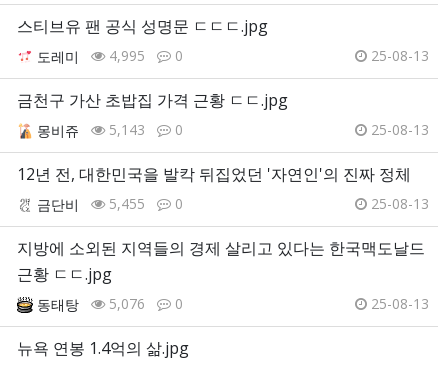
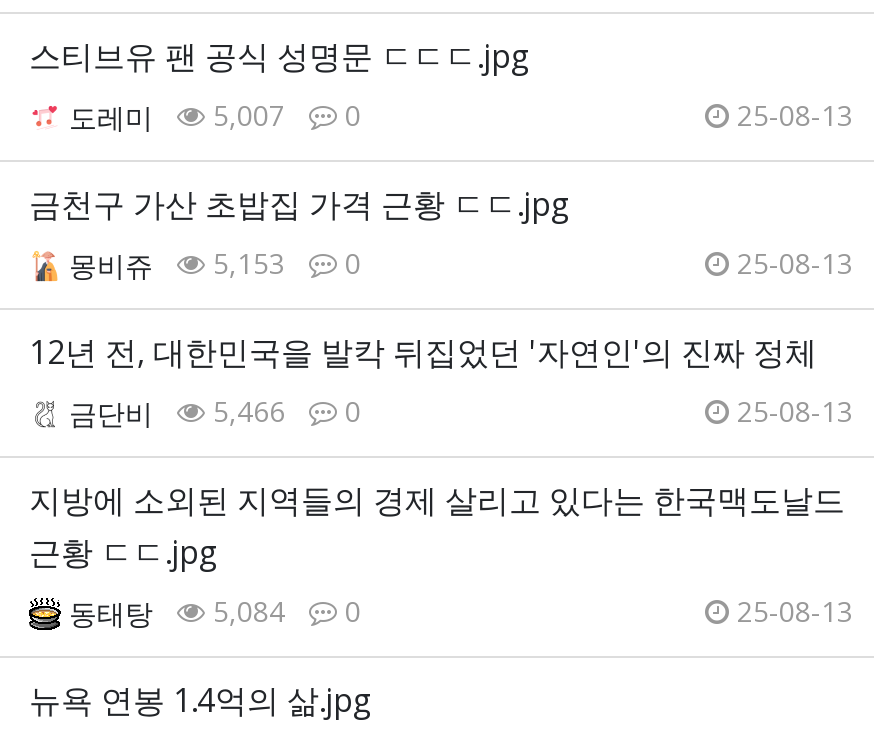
[37,46,183,66] 도레미 4,995 0 -> [69,96,361,136] 도레미 5,007 0
[37,120,183,140] 몽비쥬 5,143 0 -> [69,244,361,284] 몽비쥬 5,153 0
[37,194,183,214] 금단비 5,455 0 -> [69,392,361,432] 금단비 5,466 0
[37,294,183,314] 동태탕 5,076 0 -> [69,592,361,632] 동태탕 5,084 0

